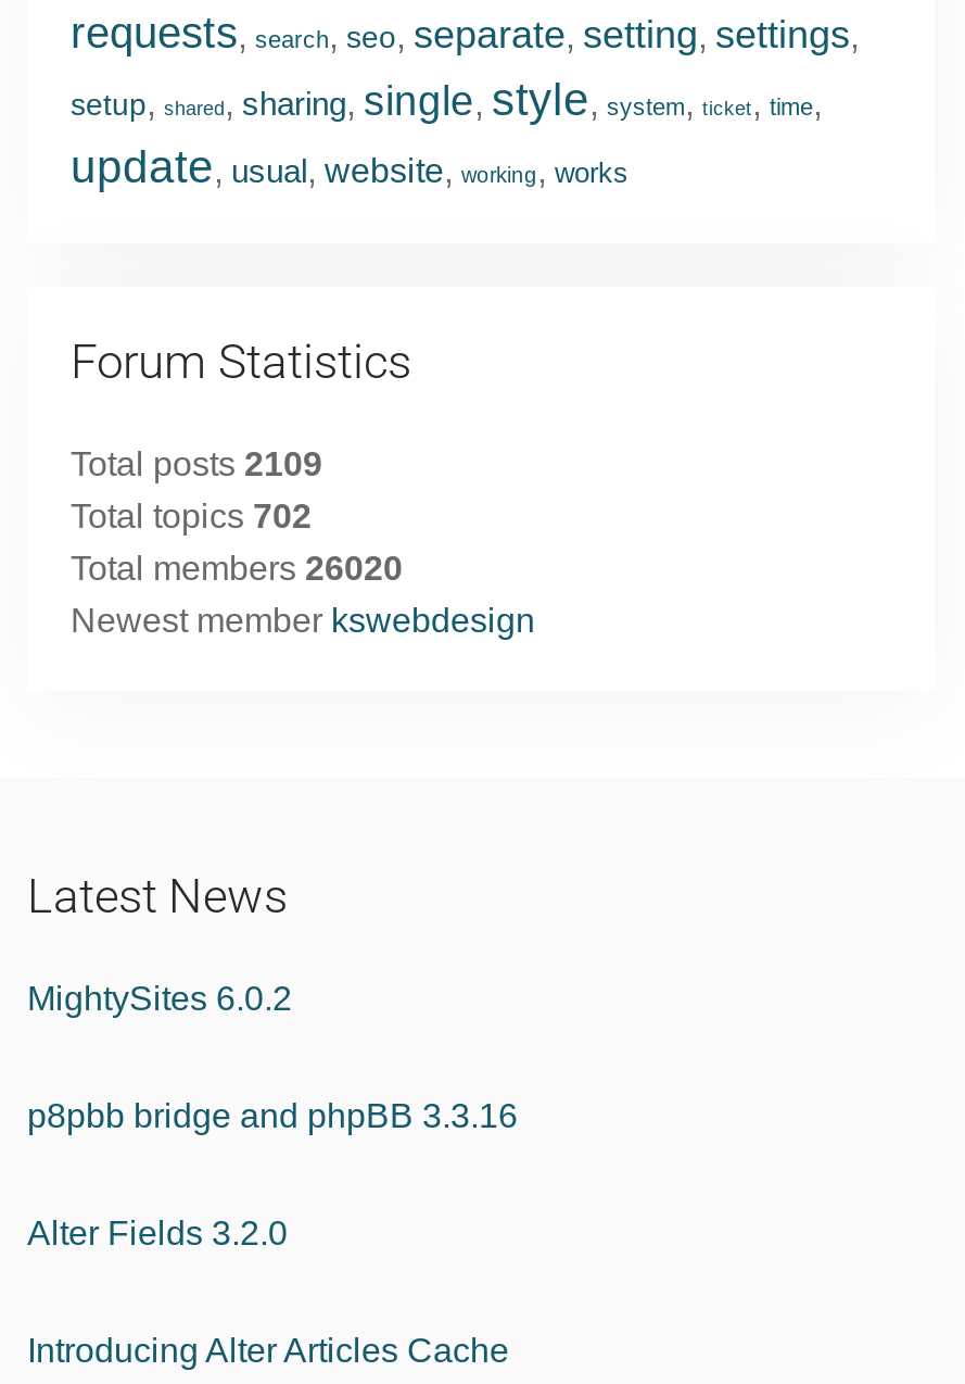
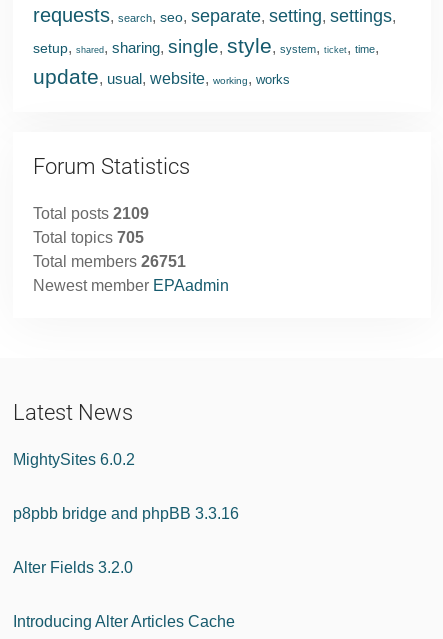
[71,497,312,534] Total topics 702 -> [33,229,144,246] Total topics 705
[71,549,403,586] Total members 26020 -> [33,253,186,270] Total members 26751
[71,601,535,638] Newest member kswebdesign -> [33,277,229,294] Newest member EPAadmin

